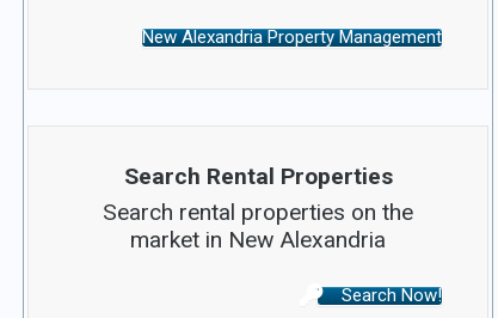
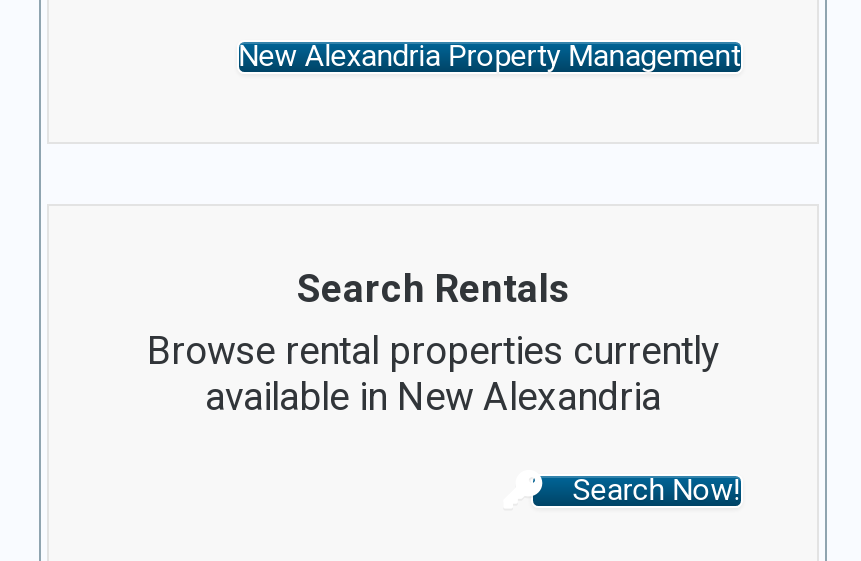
[103,162,413,254] Search Rental Properties | Search rental properties on the | market in New Alexandria -> [147,266,719,420] Search Rentals | Browse rental properties currently | available in New Alexandria

